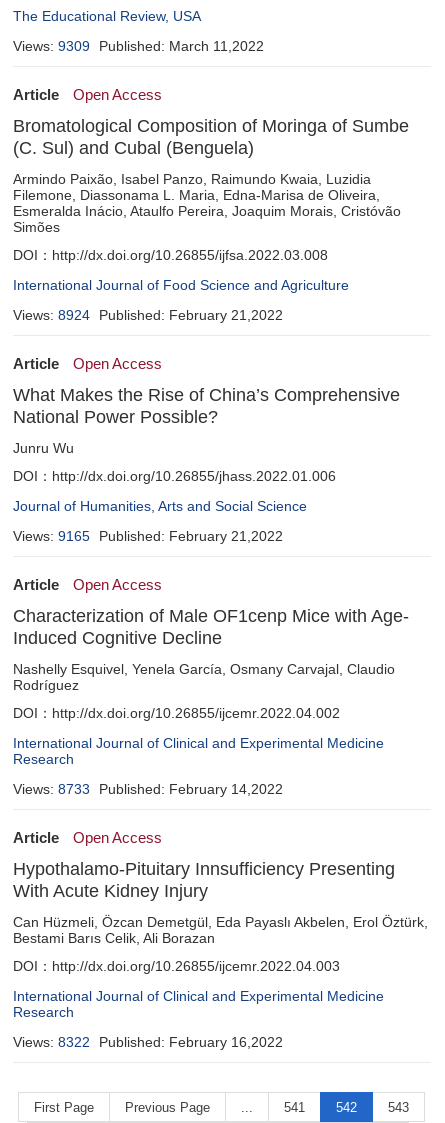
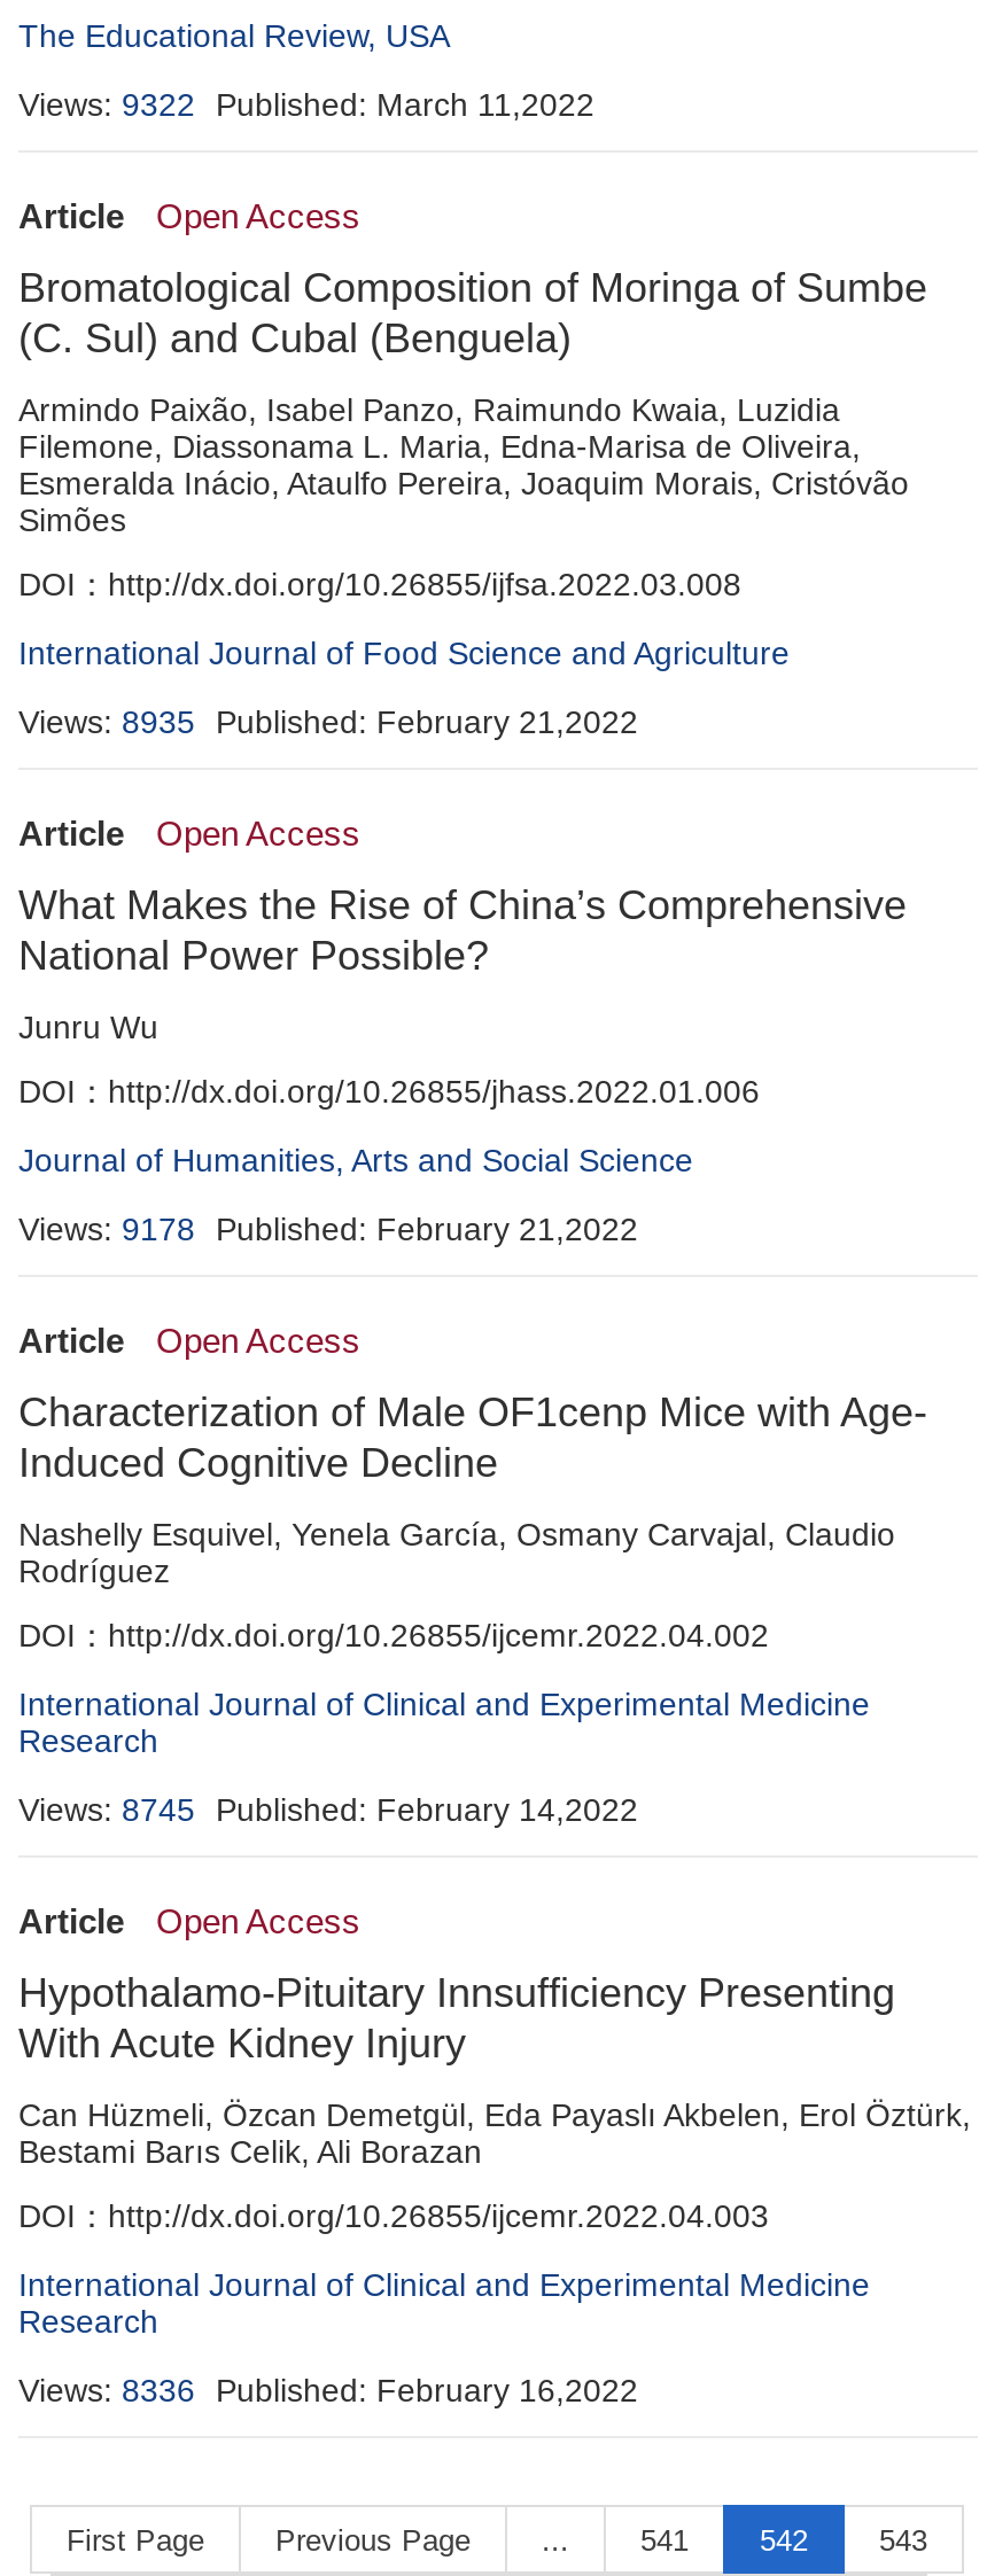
[13,38,264,54] Views: 9309 Published: March 11,2022 -> [18,86,594,123] Views: 9322 Published: March 11,2022
[13,307,283,323] Views: 8924 Published: February 21,2022 -> [18,703,638,740] Views: 8935 Published: February 21,2022
[13,528,283,544] Views: 9165 Published: February 21,2022 -> [18,1211,638,1247] Views: 9178 Published: February 21,2022
[13,781,283,797] Views: 8733 Published: February 14,2022 -> [18,1791,638,1828] Views: 8745 Published: February 14,2022
[13,1034,283,1050] Views: 8322 Published: February 16,2022 -> [18,2372,638,2408] Views: 8336 Published: February 16,2022

